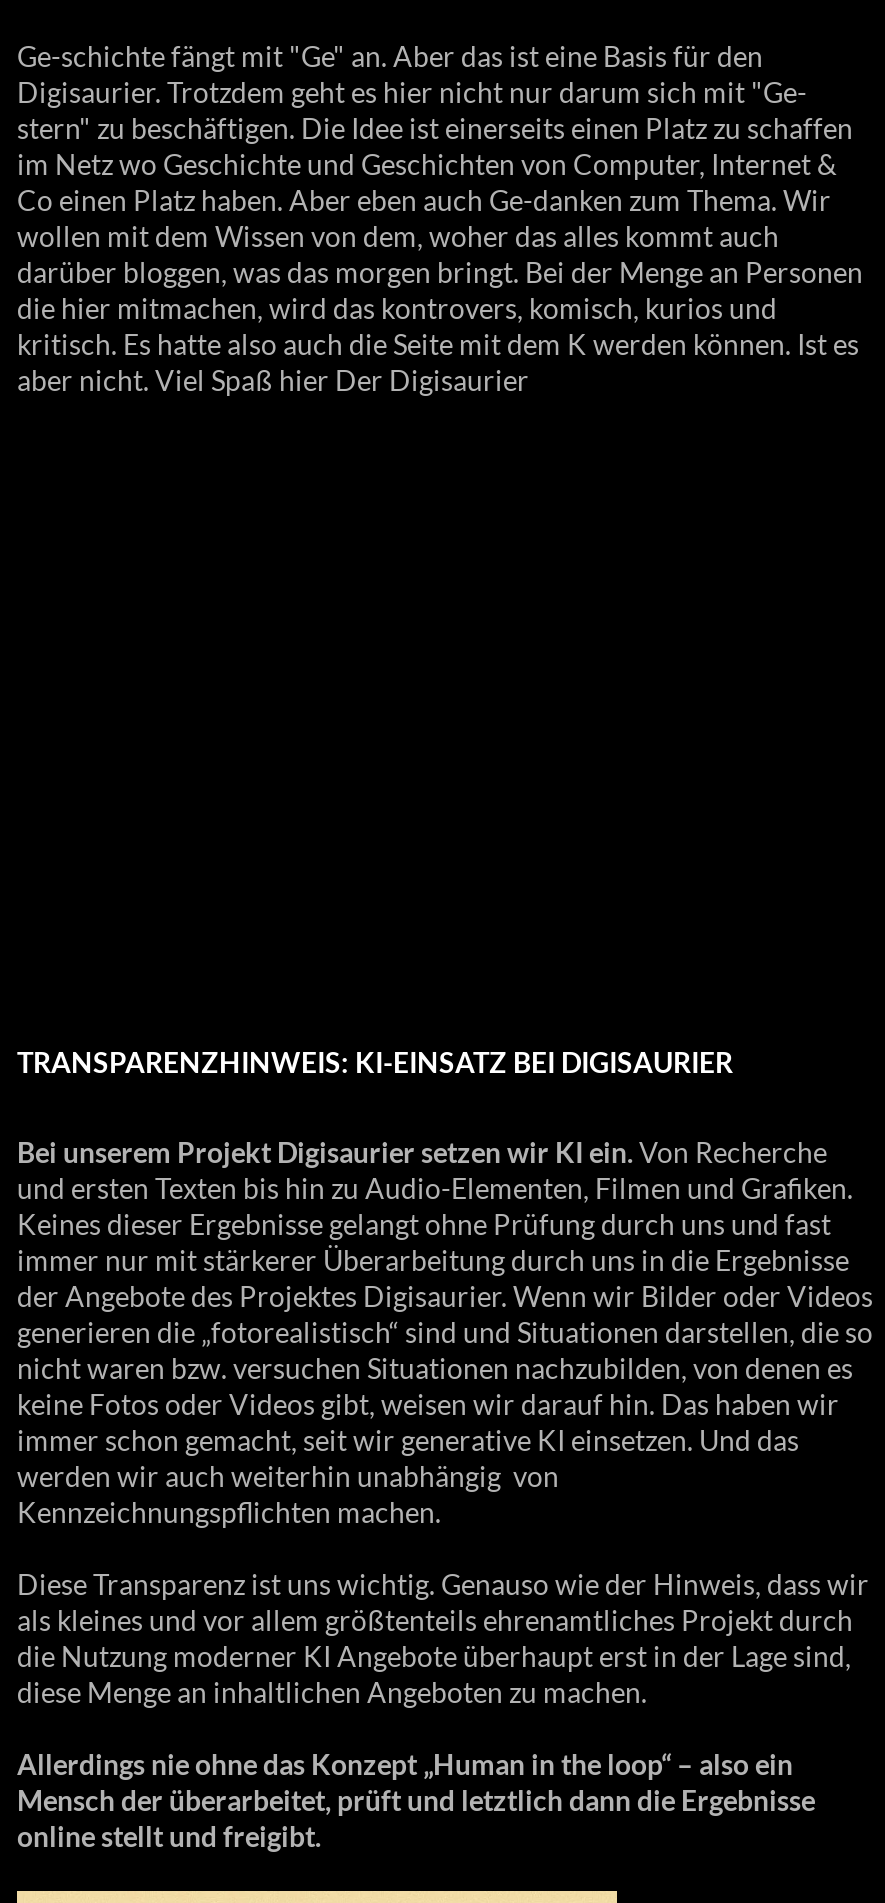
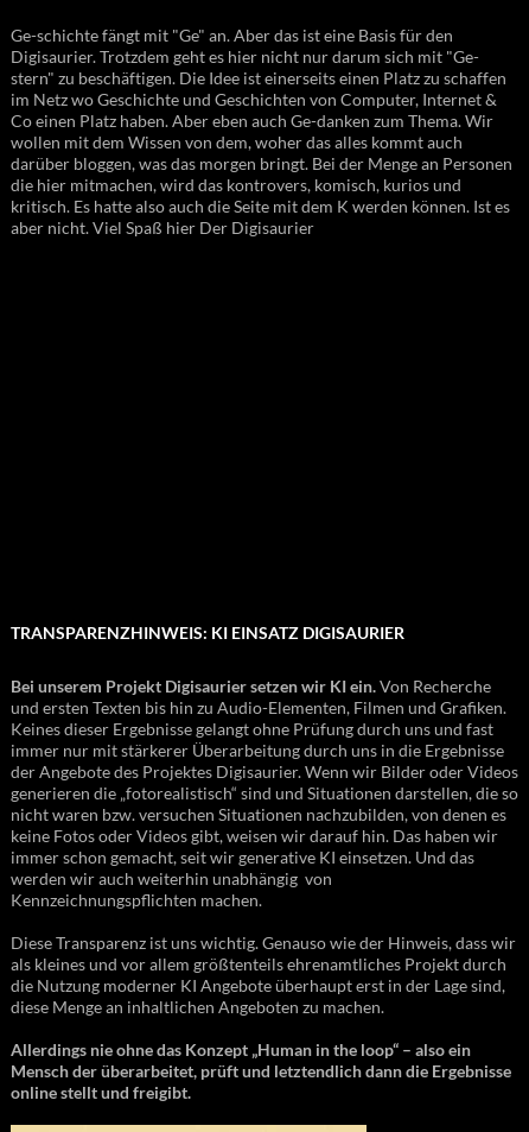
[17,1044,733,1078] TRANSPARENZHINWEIS: KI-EINSATZ BEI DIGISAURIER -> [11,623,404,643] TRANSPARENZHINWEIS: KI EINSATZ DIGISAURIER
[17,1782,815,1816] Mensch der überarbeitet, prüft und letztlich dann die Ergebnisse -> [11,1061,511,1081] Mensch der überarbeitet, prüft und letztendlich dann die Ergebnisse

